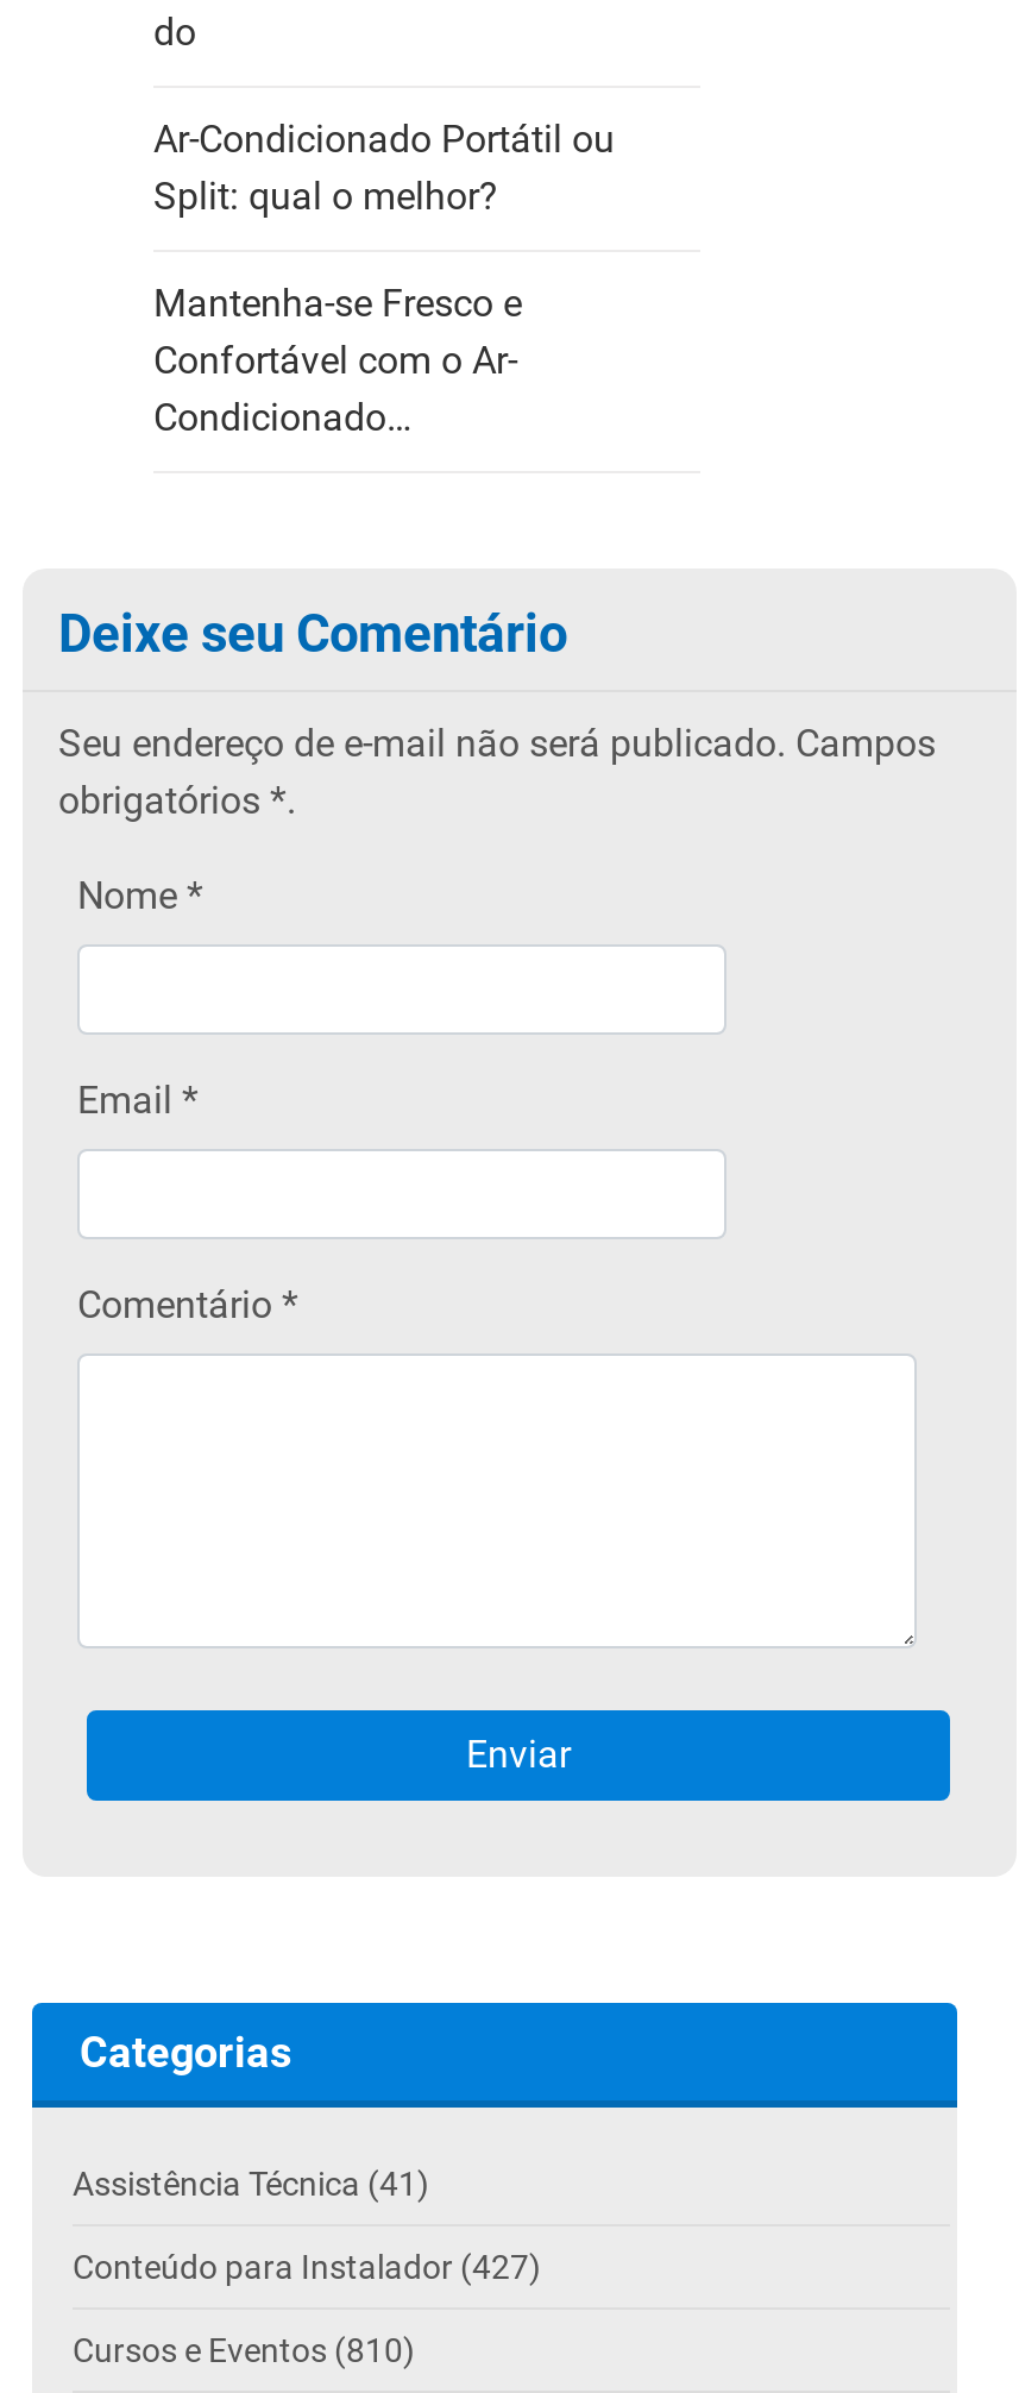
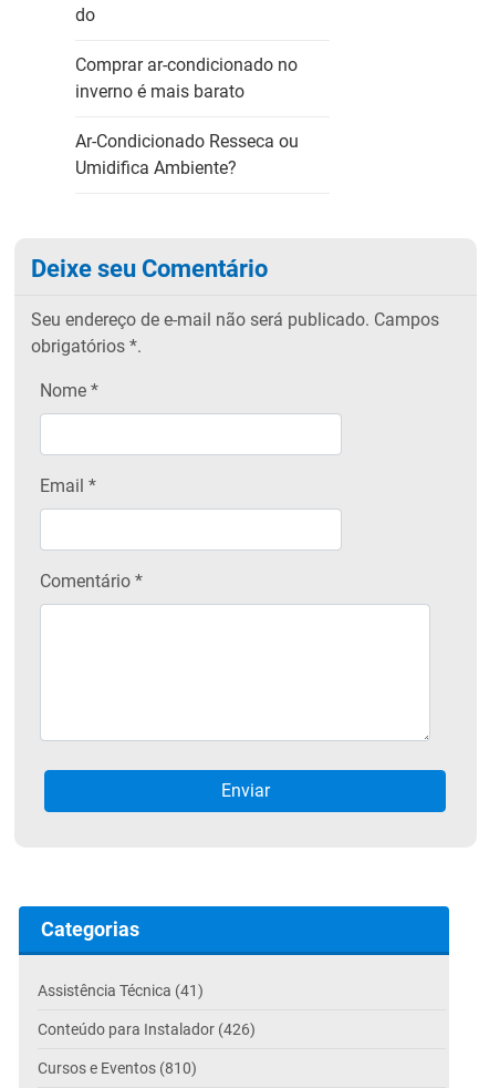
[153,116,615,218] Ar-Condicionado Portátil ou | Split: qual o melhor? -> [75,54,298,102] Comprar ar-condicionado no | inverno é mais barato
[153,280,522,439] Mantenha-se Fresco e | Confortável com o Ar- | Condicionado… -> [75,130,299,178] Ar-Condicionado Resseca ou | Umidifica Ambiente?
[73,2247,541,2285] Conteúdo para Instalador (427) -> [38,1020,256,1038] Conteúdo para Instalador (426)

